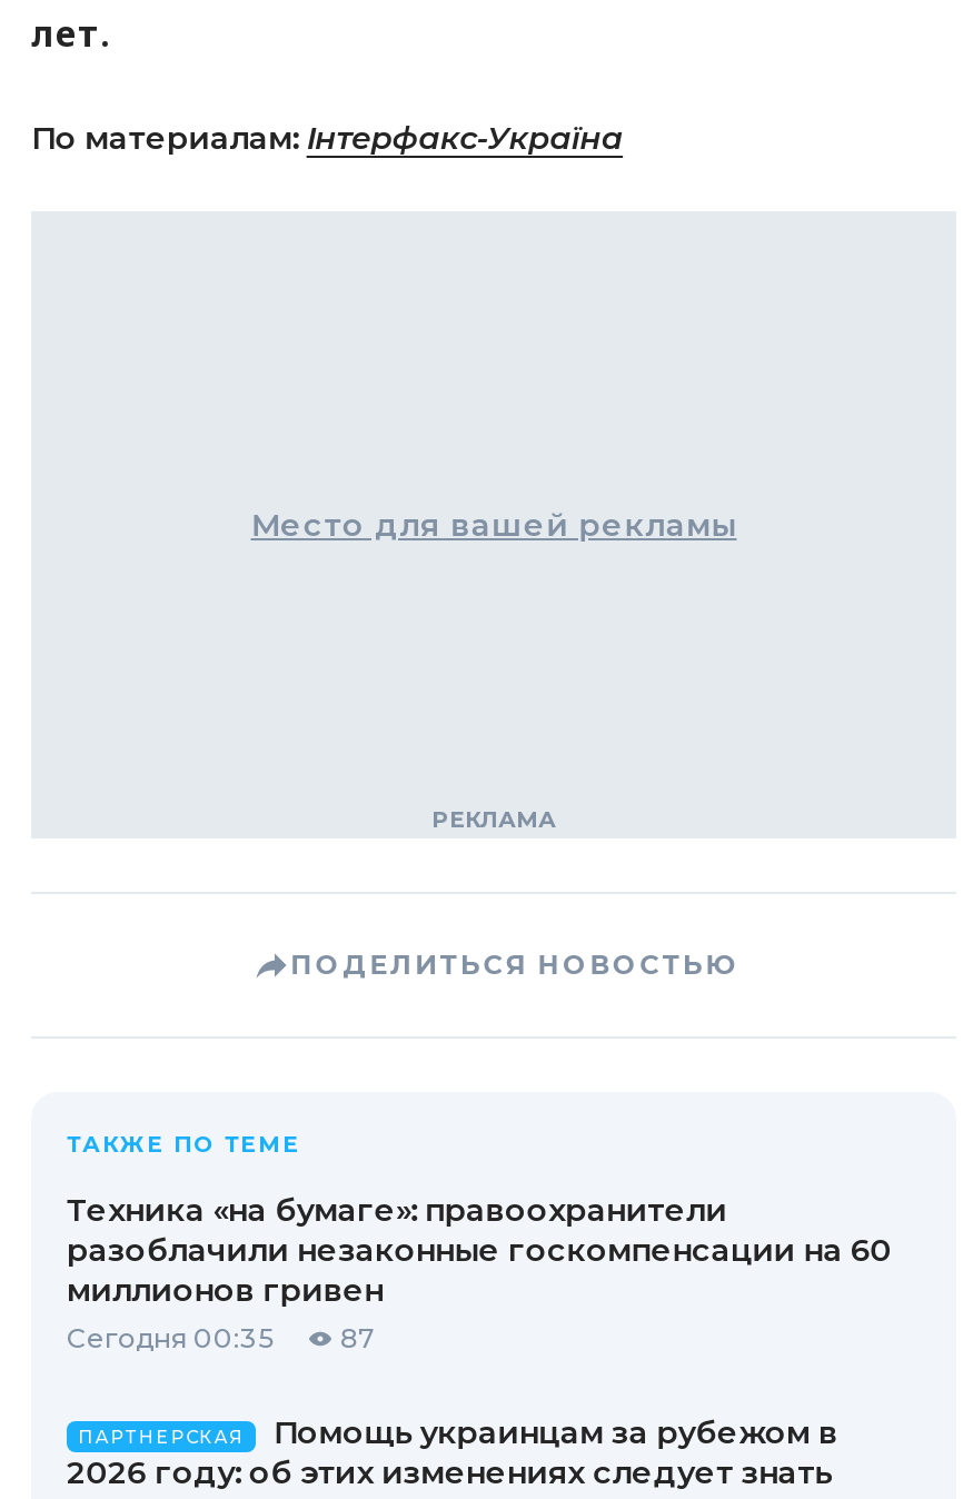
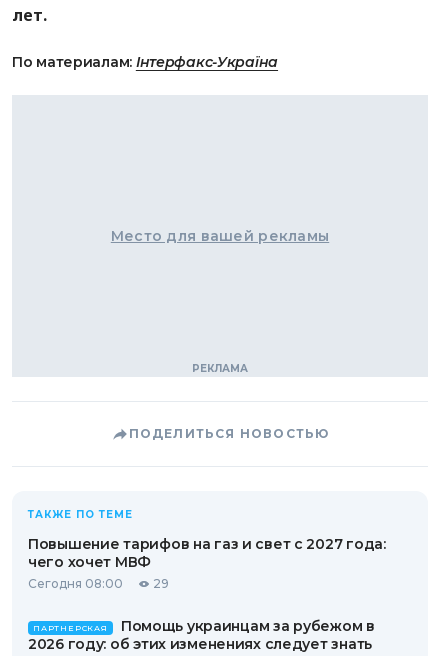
[67,1190,892,1354] Техника «на бумаге»: правоохранители | разоблачили незаконные госкомпенсации на 60 | миллионов гривен | Сегодня 00:35 | 87 -> [28,535,386,591] Повышение тарифов на газ и свет с 2027 года: | чего хочет МВФ | Сегодня 08:00 | 29

